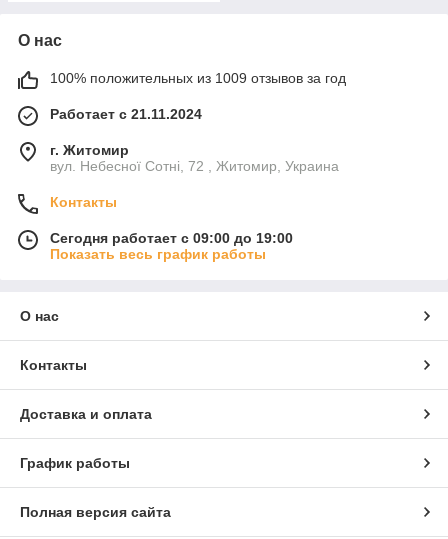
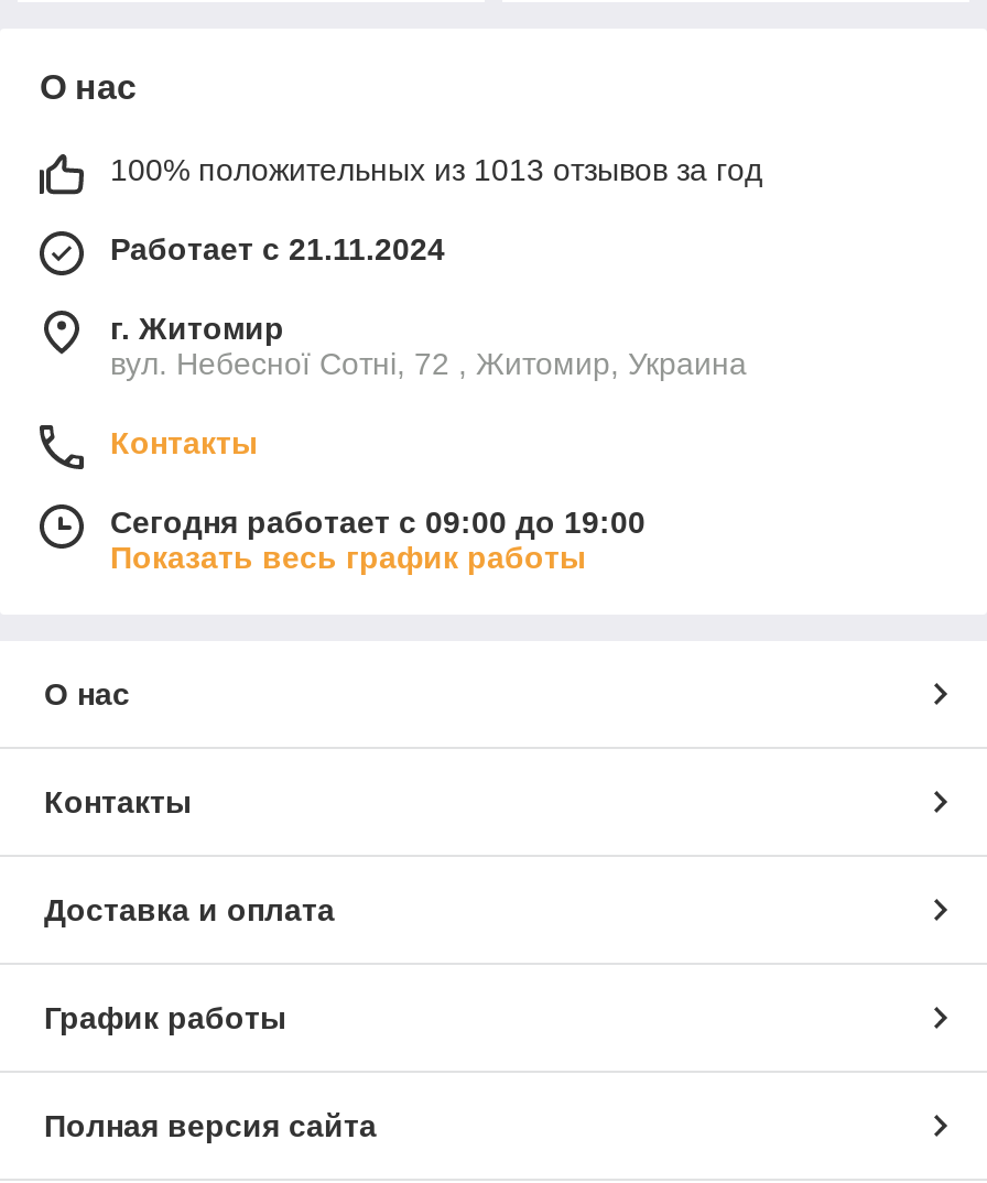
[50,70,346,86] 100% положительных из 1009 отзывов за год -> [110,152,762,187] 100% положительных из 1013 отзывов за год

